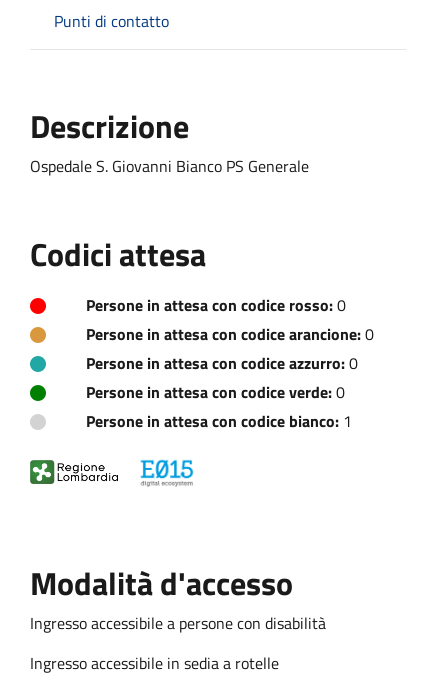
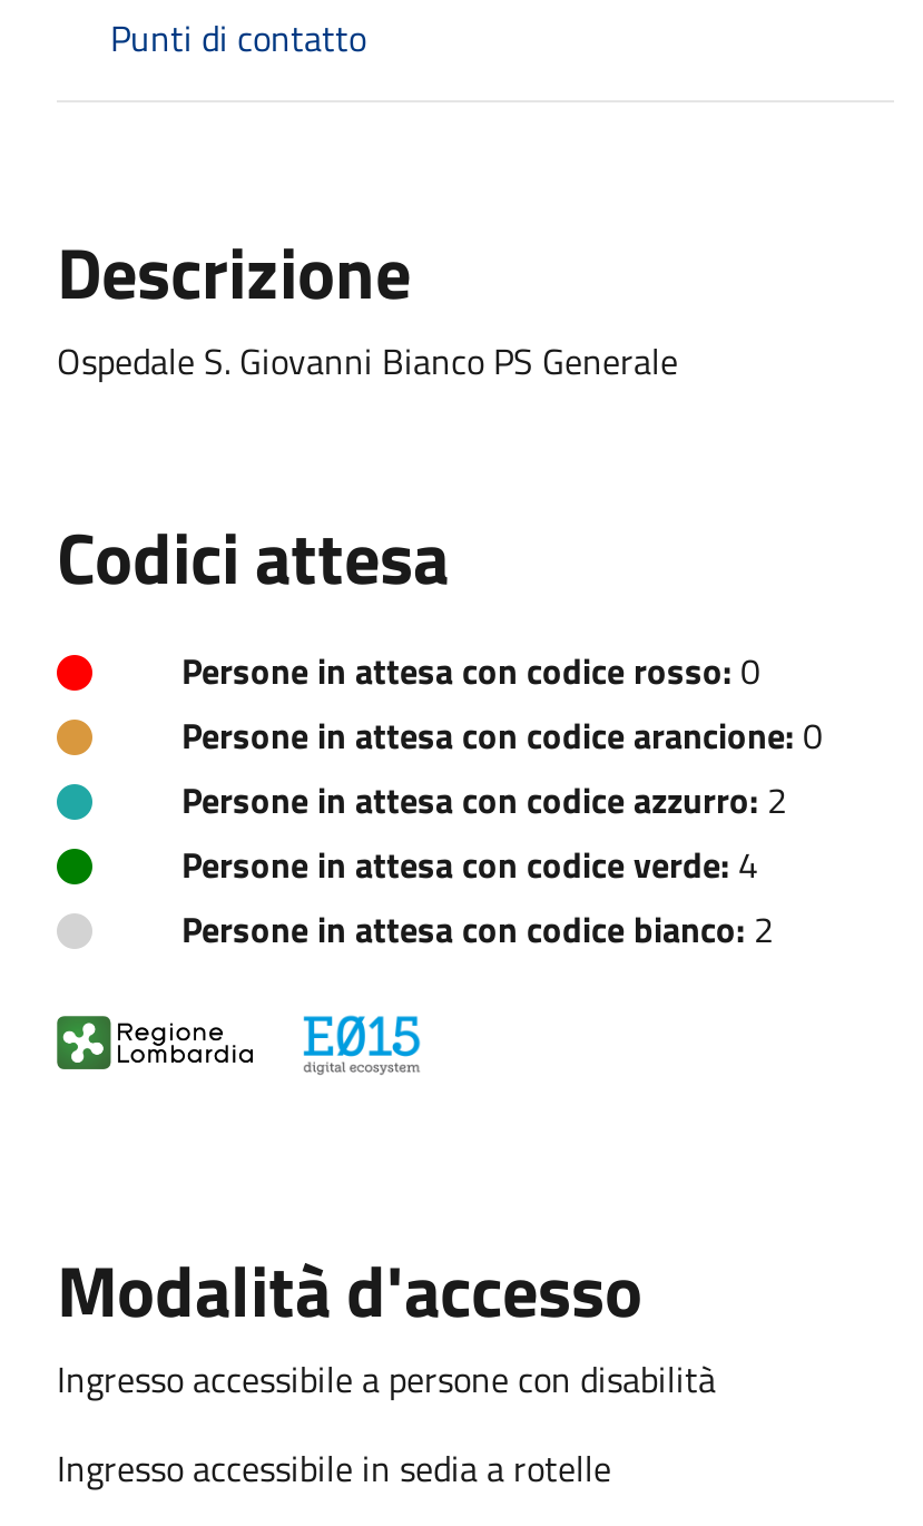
[86,351,358,375] Persone in attesa con codice azzurro: 0 -> [181,772,787,826] Persone in attesa con codice azzurro: 2
[86,380,345,404] Persone in attesa con codice verde: 0 -> [181,837,758,890] Persone in attesa con codice verde: 4
[86,409,352,433] Persone in attesa con codice bianco: 1 -> [181,902,774,955] Persone in attesa con codice bianco: 2

